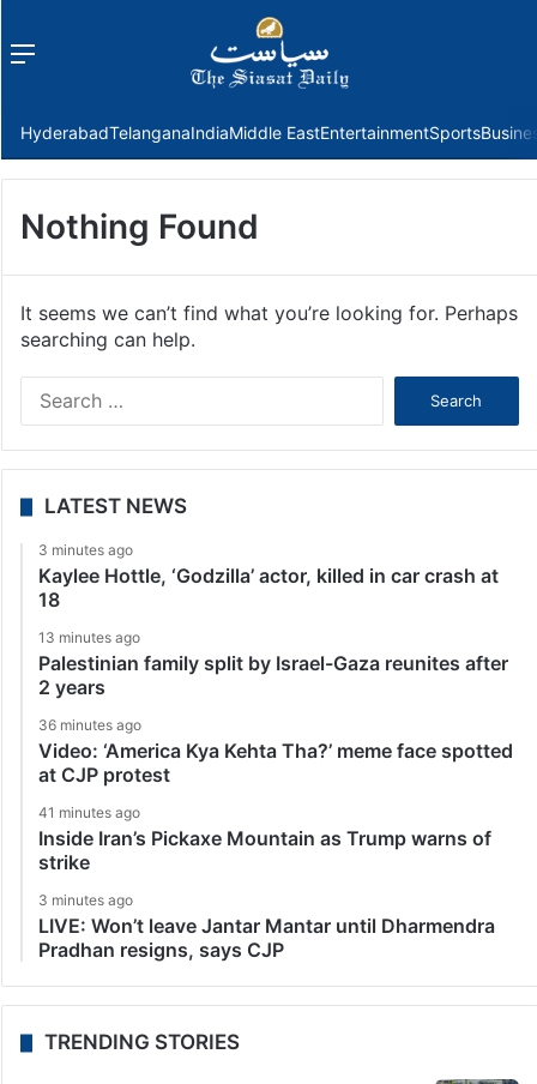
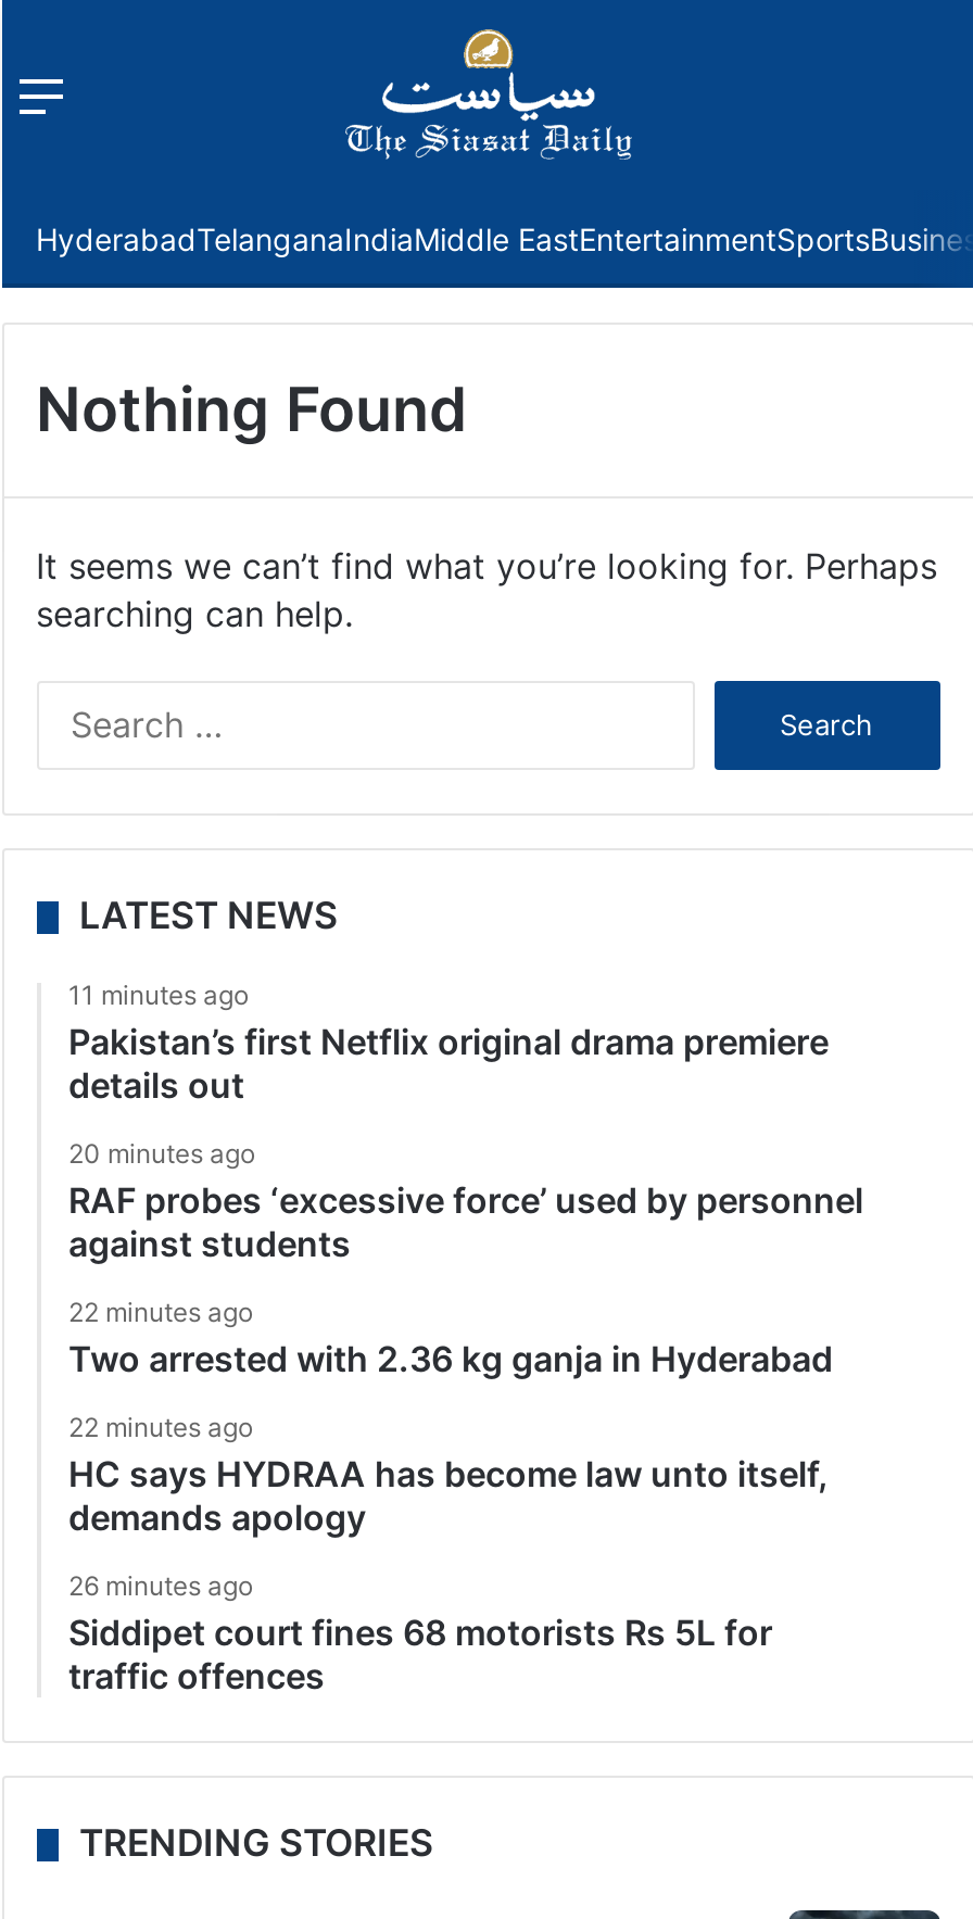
[38,541,498,612] 3 minutes ago | Kaylee Hottle, ‘Godzilla’ actor, killed in car crash at | 18 -> [68,979,829,1107] 11 minutes ago | Pakistan’s first Netflix original drama premiere | details out
[38,628,508,699] 13 minutes ago | Palestinian family split by Israel-Gaza reunites after | 2 years -> [68,1137,863,1265] 20 minutes ago | RAF probes ‘excessive force’ used by personnel | against students
[38,716,512,787] 36 minutes ago | Video: ‘America Kya Kehta Tha?’ meme face spotted | at CJP protest -> [68,1296,833,1380] 22 minutes ago | Two arrested with 2.36 kg ganja in Hyderabad
[38,803,491,874] 41 minutes ago | Inside Iran’s Pickaxe Mountain as Trump warns of | strike -> [68,1411,829,1539] 22 minutes ago | HC says HYDRAA has become law unto itself, | demands apology
[38,891,494,962] 3 minutes ago | LIVE: Won’t leave Jantar Mantar until Dharmendra | Pradhan resigns, says CJP -> [68,1569,772,1697] 26 minutes ago | Siddipet court fines 68 motorists Rs 5L for | traffic offences

